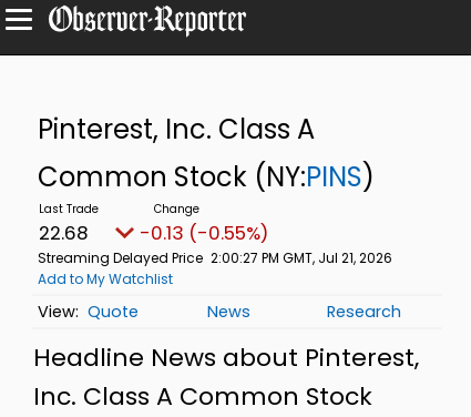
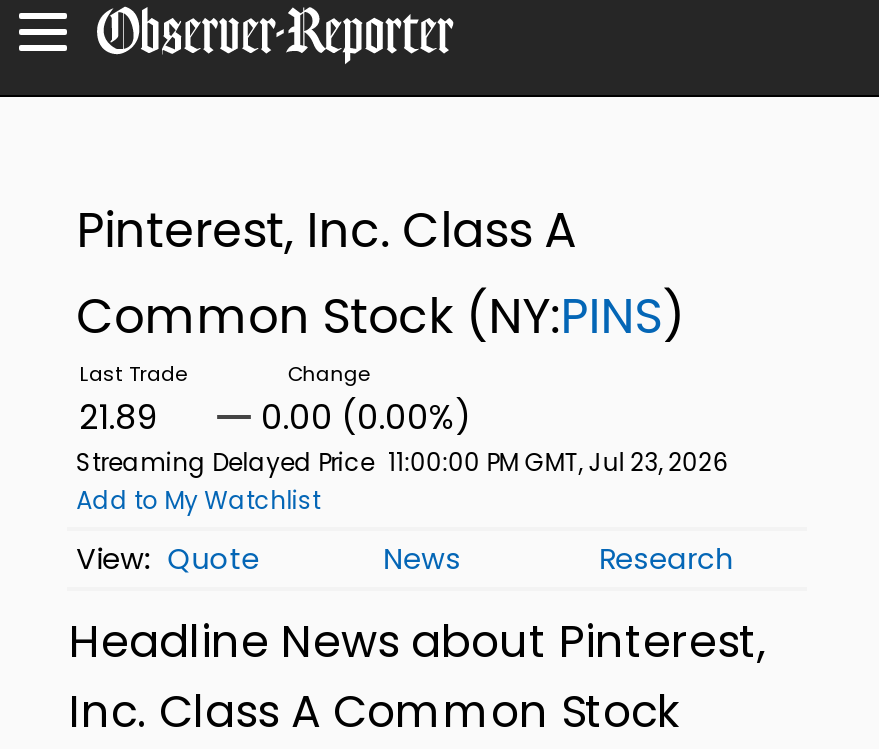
[39,220,89,246] 22.68 -> [79,393,159,441] 21.89
[140,220,268,246] -0.13 (-0.55%) -> [261,393,469,441] 0.00 (0.00%)
[37,248,392,267] Streaming Delayed Price 2:00:27 PM GMT, Jul 21, 2026 -> [76,445,729,479] Streaming Delayed Price 11:00:00 PM GMT, Jul 23, 2026

